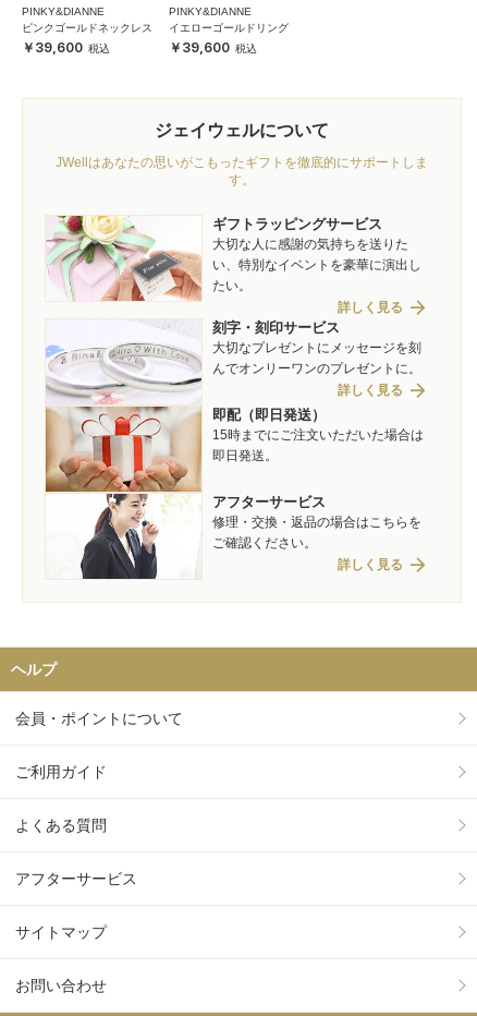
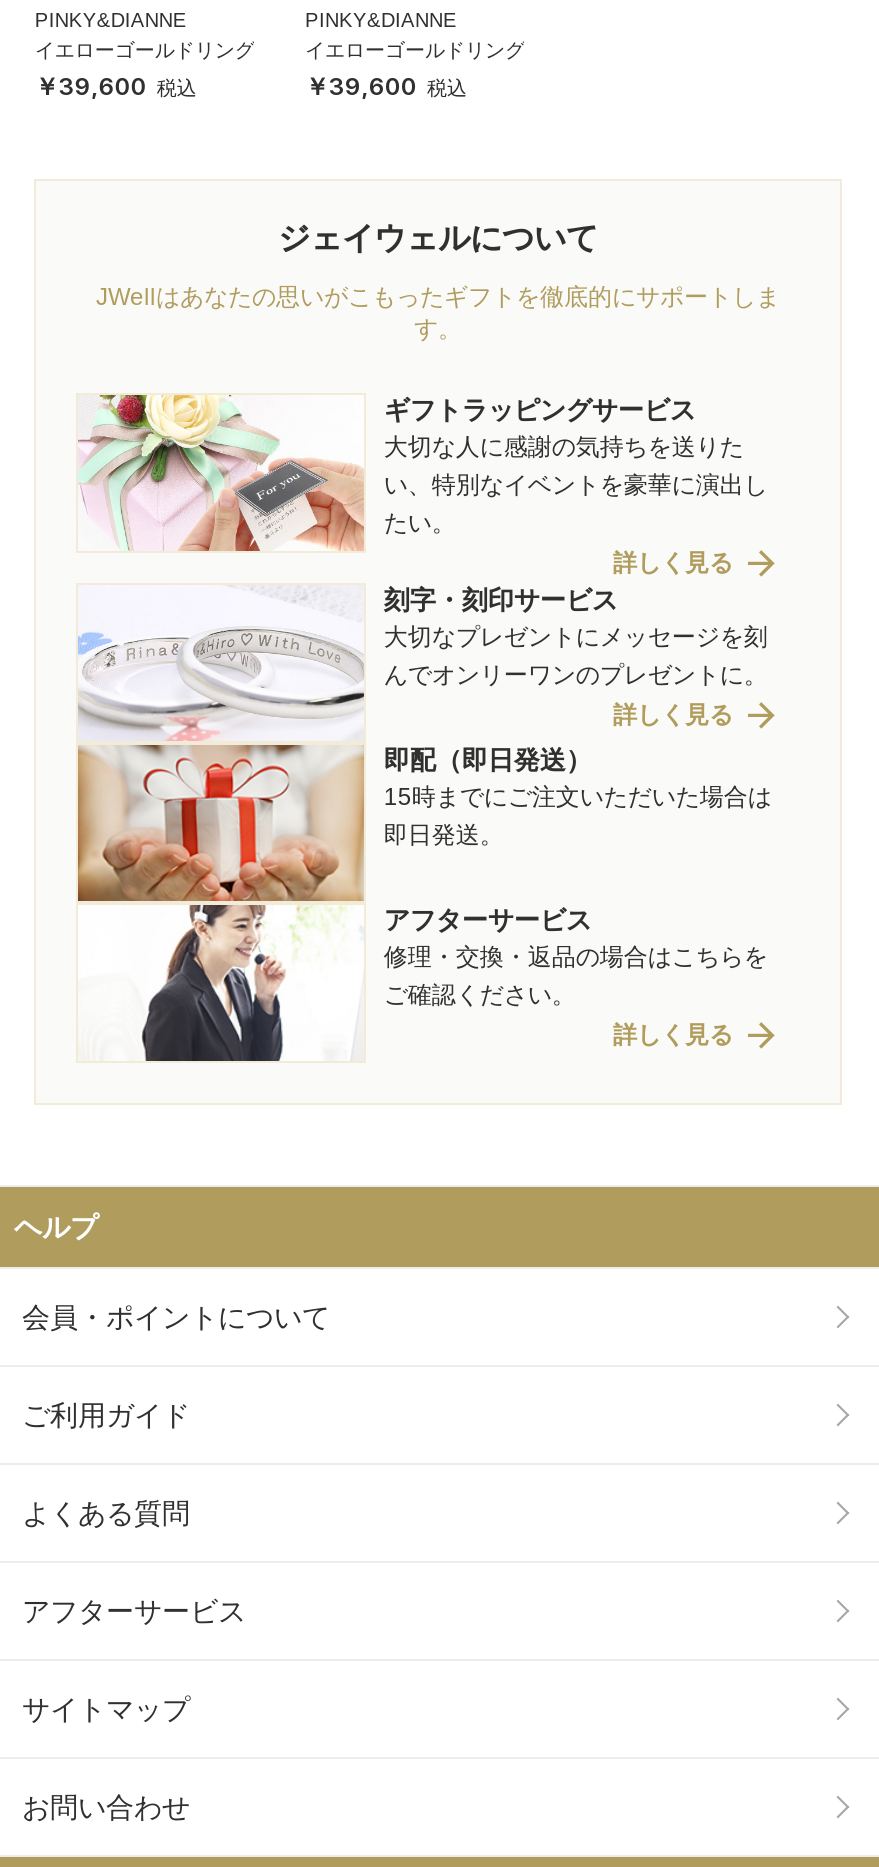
[22,22,153,34] ピンクゴールドネックレス -> [35,39,255,61] イエローゴールドリング

